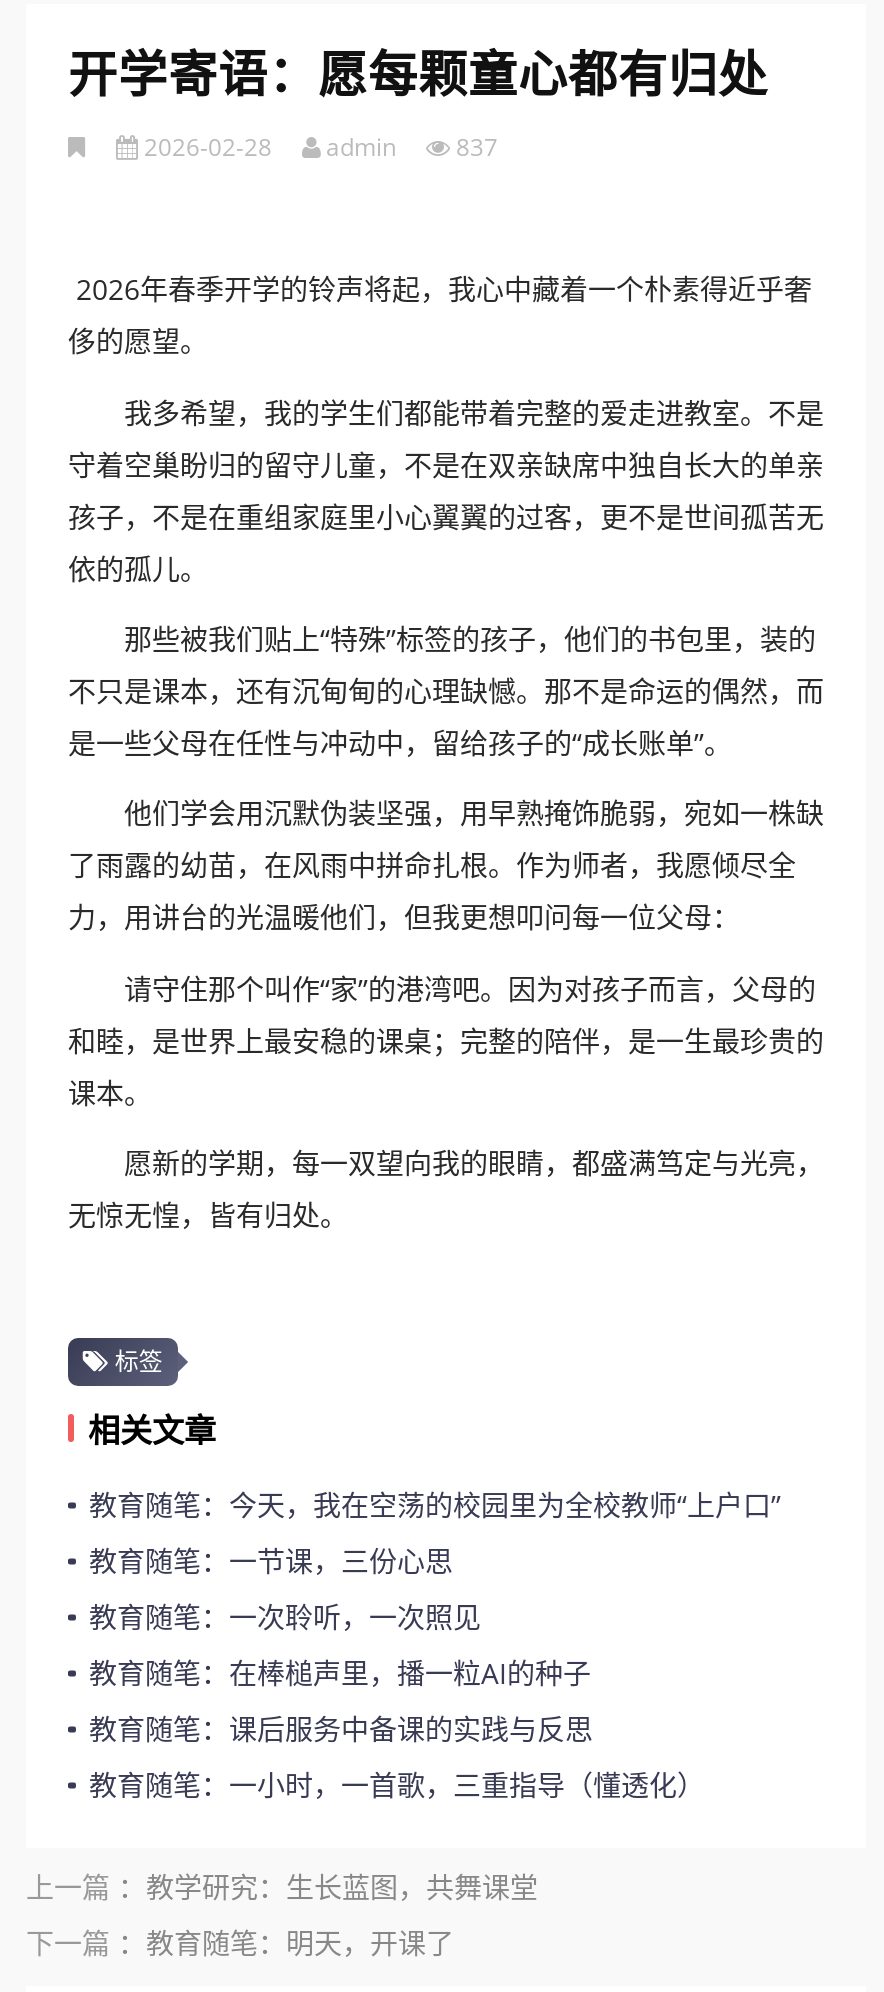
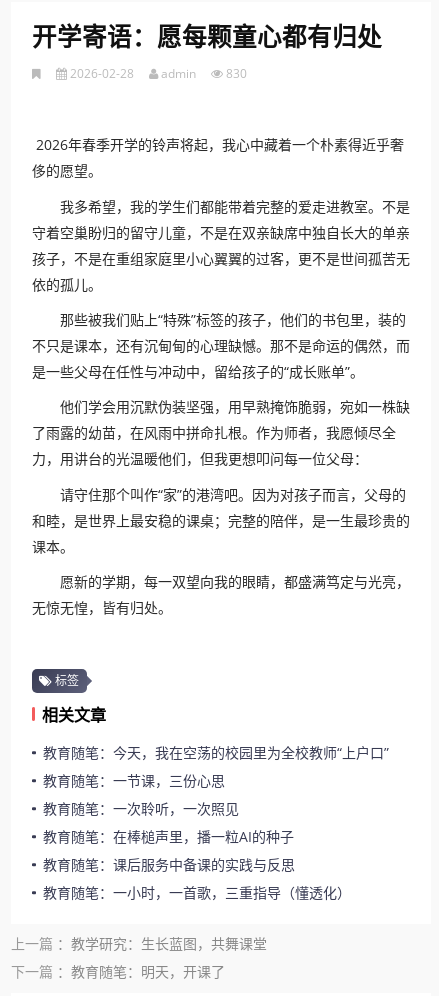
[138,130,498,164] 2026-02-28 admin 837 -> [67,65,247,82] 2026-02-28 admin 830

